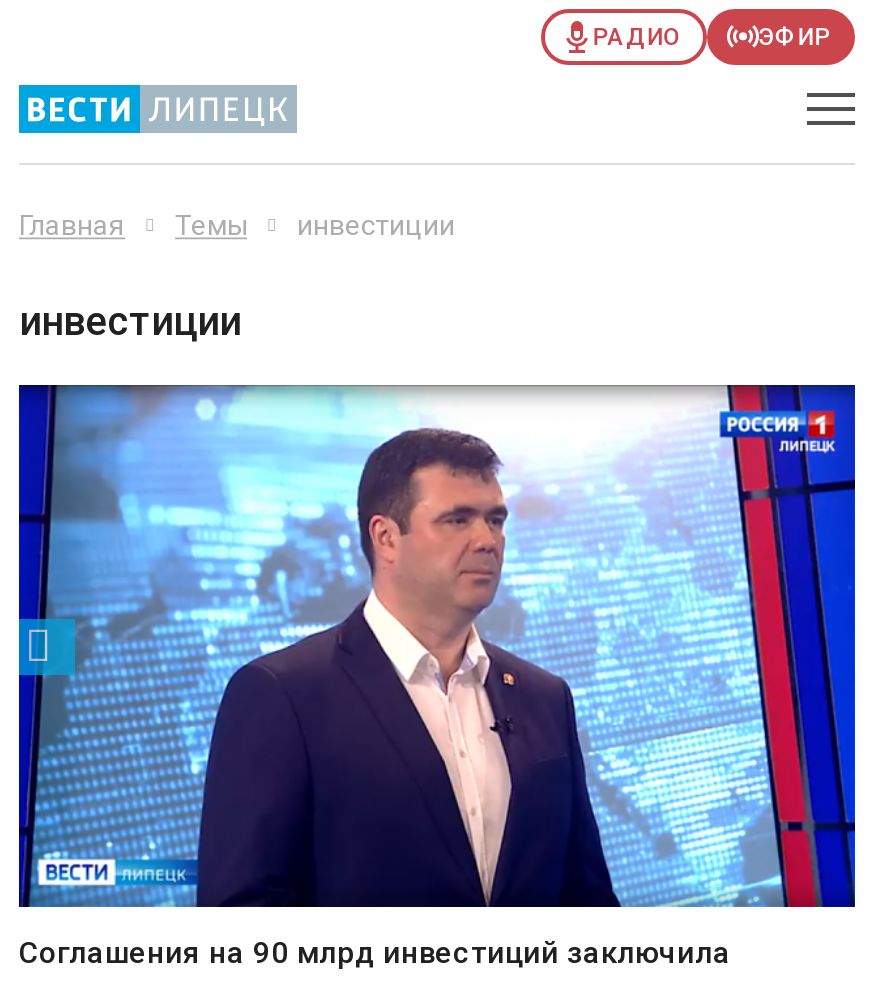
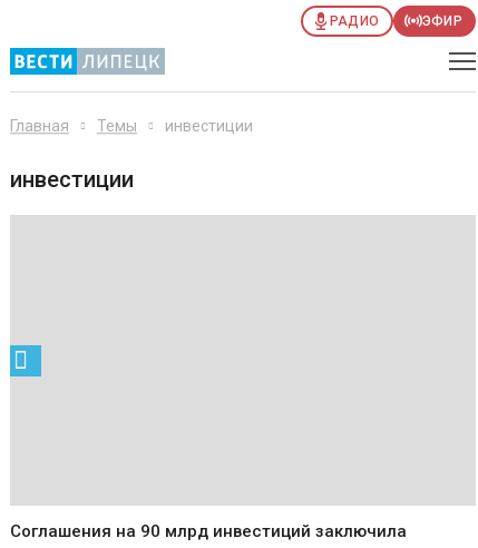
[17,383,857,909] [image] -> none

